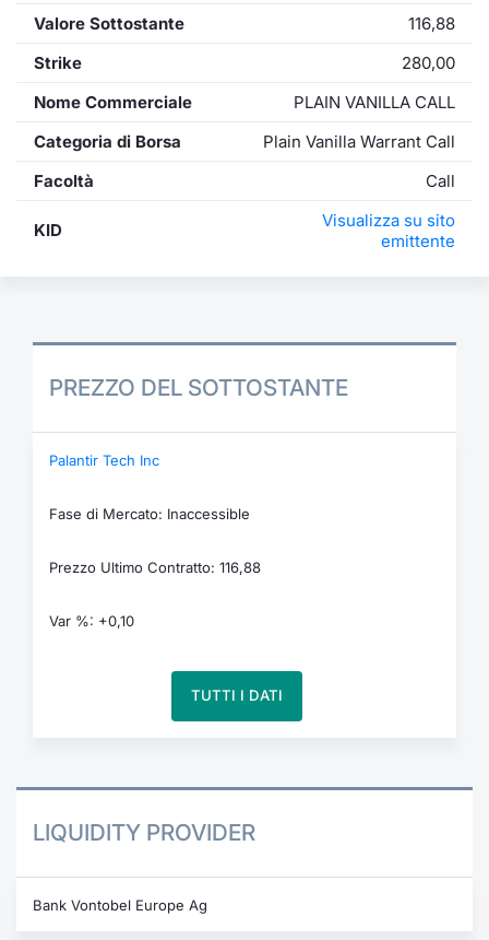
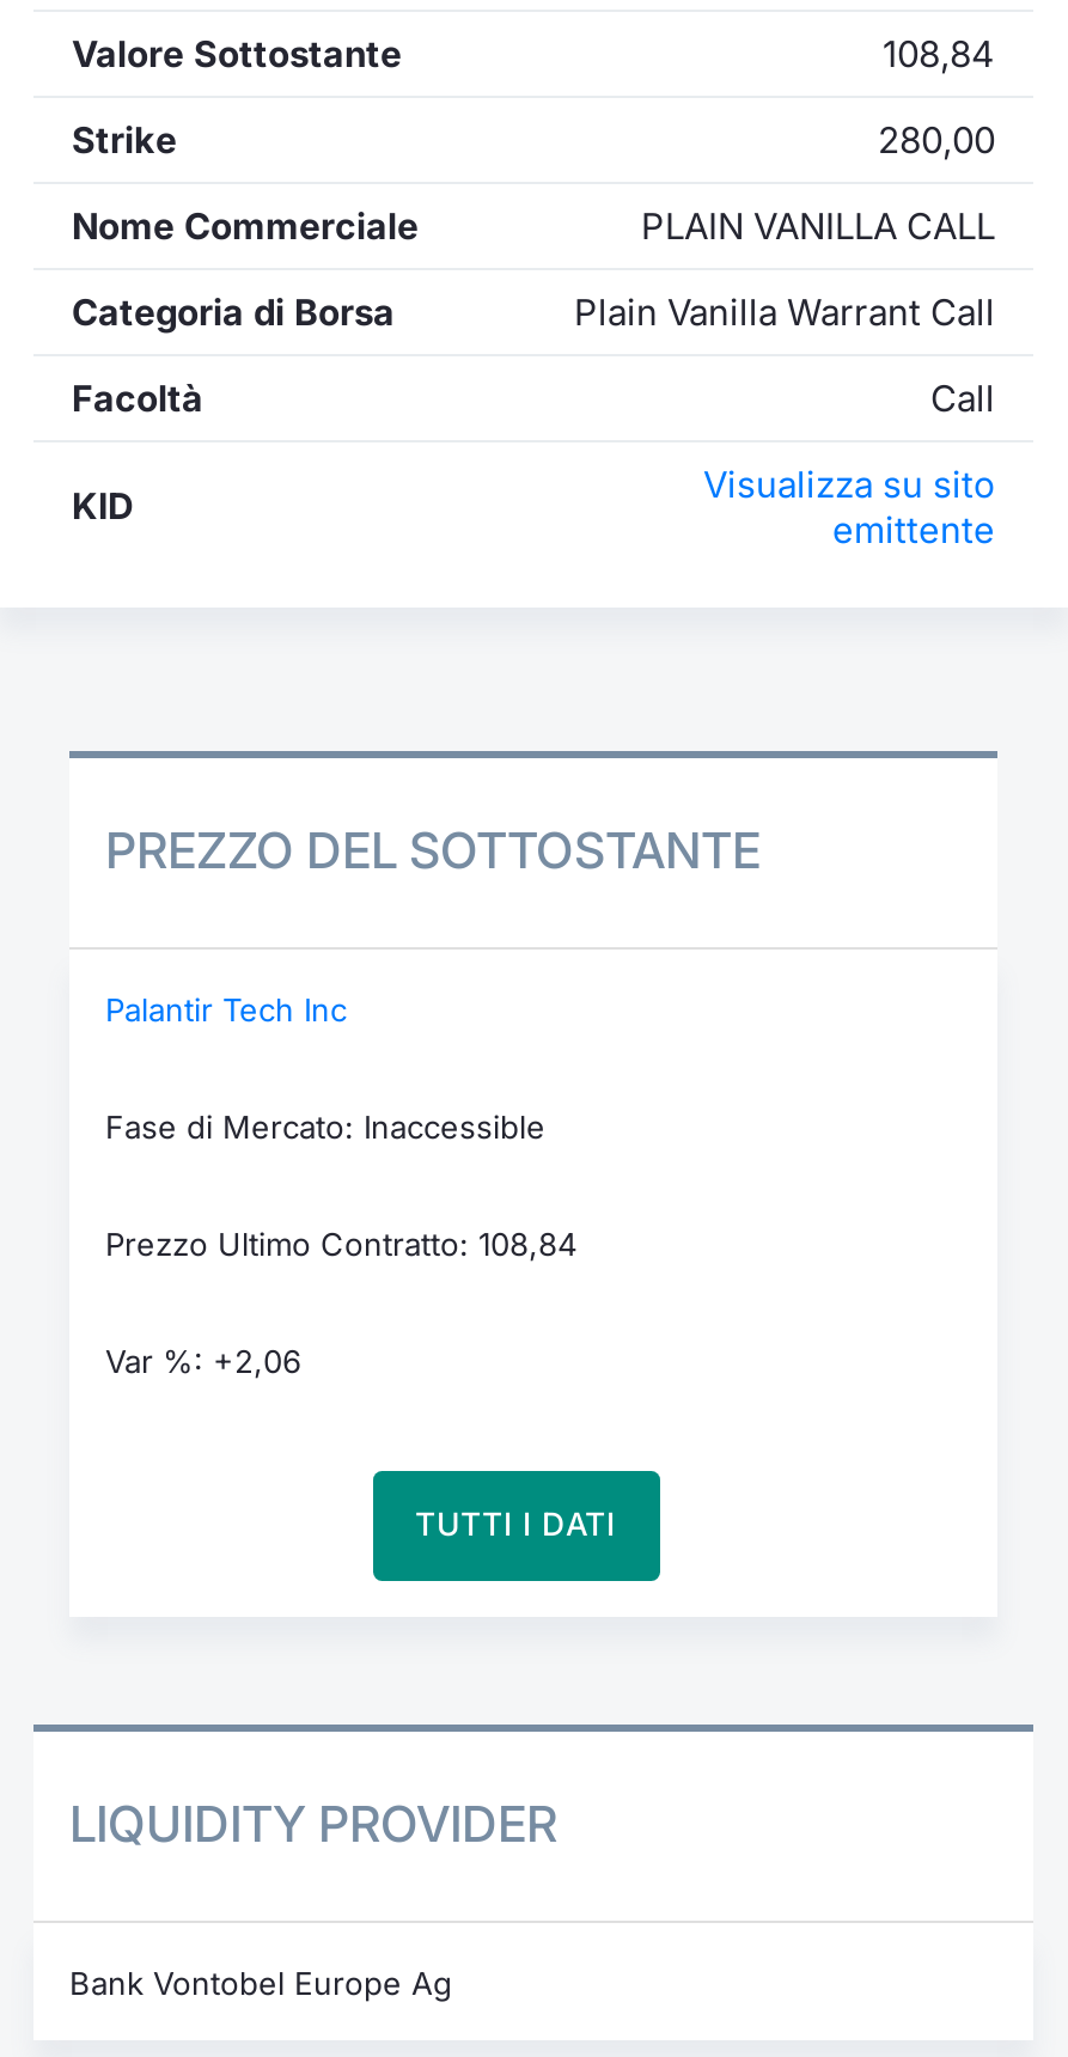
[408,13,455,34] 116,88 -> [883,31,995,77] 108,84
[49,558,261,575] Prezzo Ultimo Contratto: 116,88 -> [105,1223,576,1262] Prezzo Ultimo Contratto: 108,84
[49,612,134,629] Var %: +0,10 -> [105,1341,301,1379] Var %: +2,06

